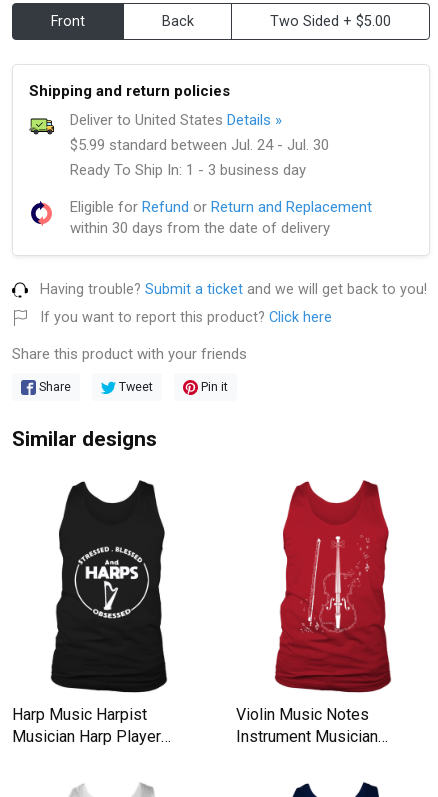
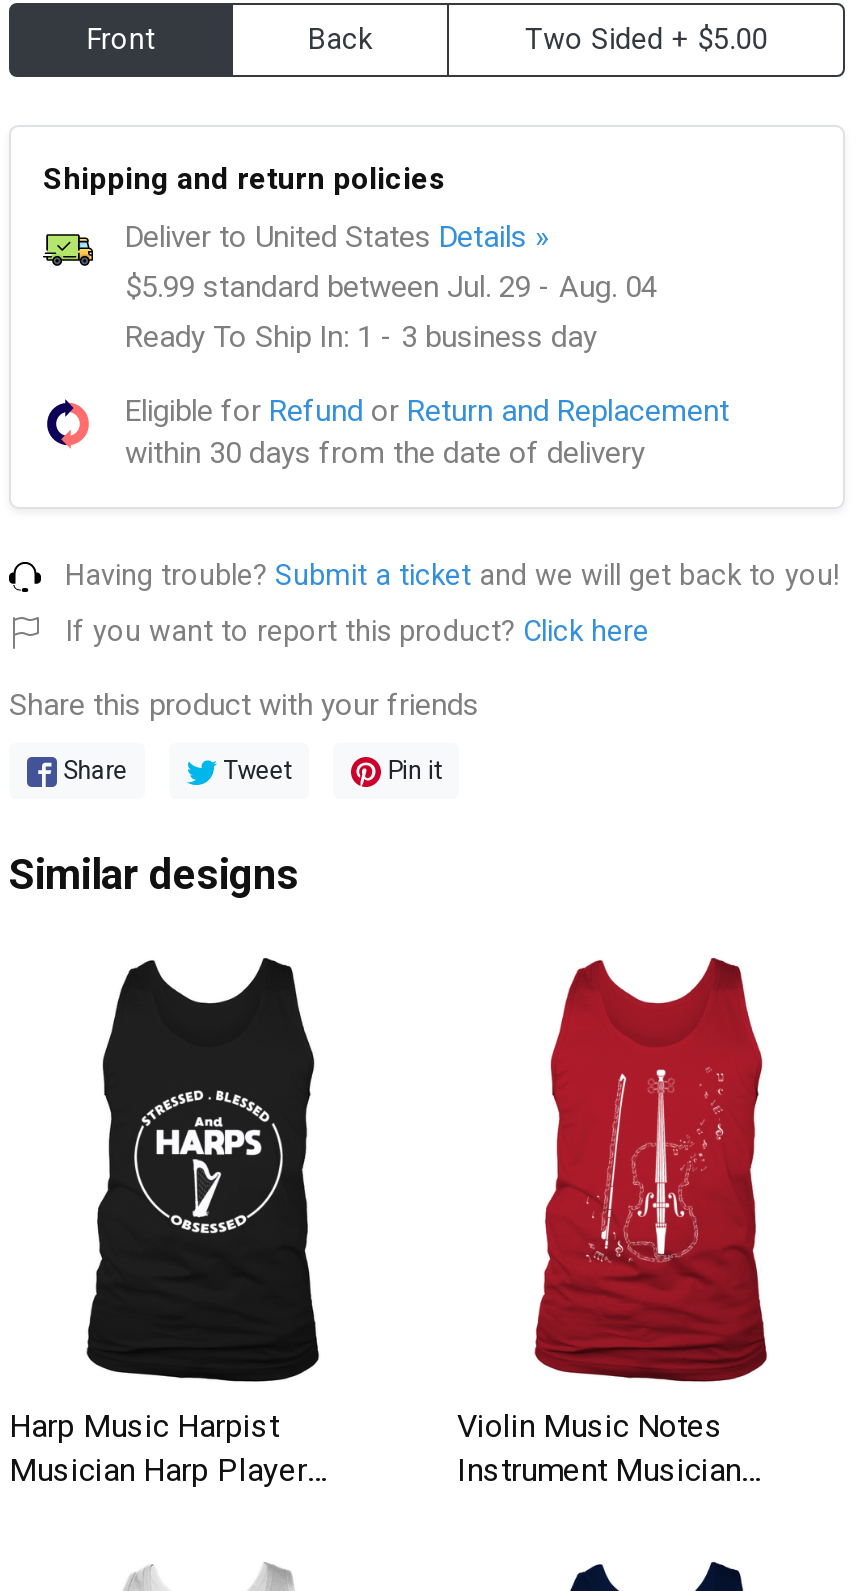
[70,136,329,154] $5.99 standard between Jul. 24 - Jul. 30 -> [125,269,657,305] $5.99 standard between Jul. 29 - Aug. 04

